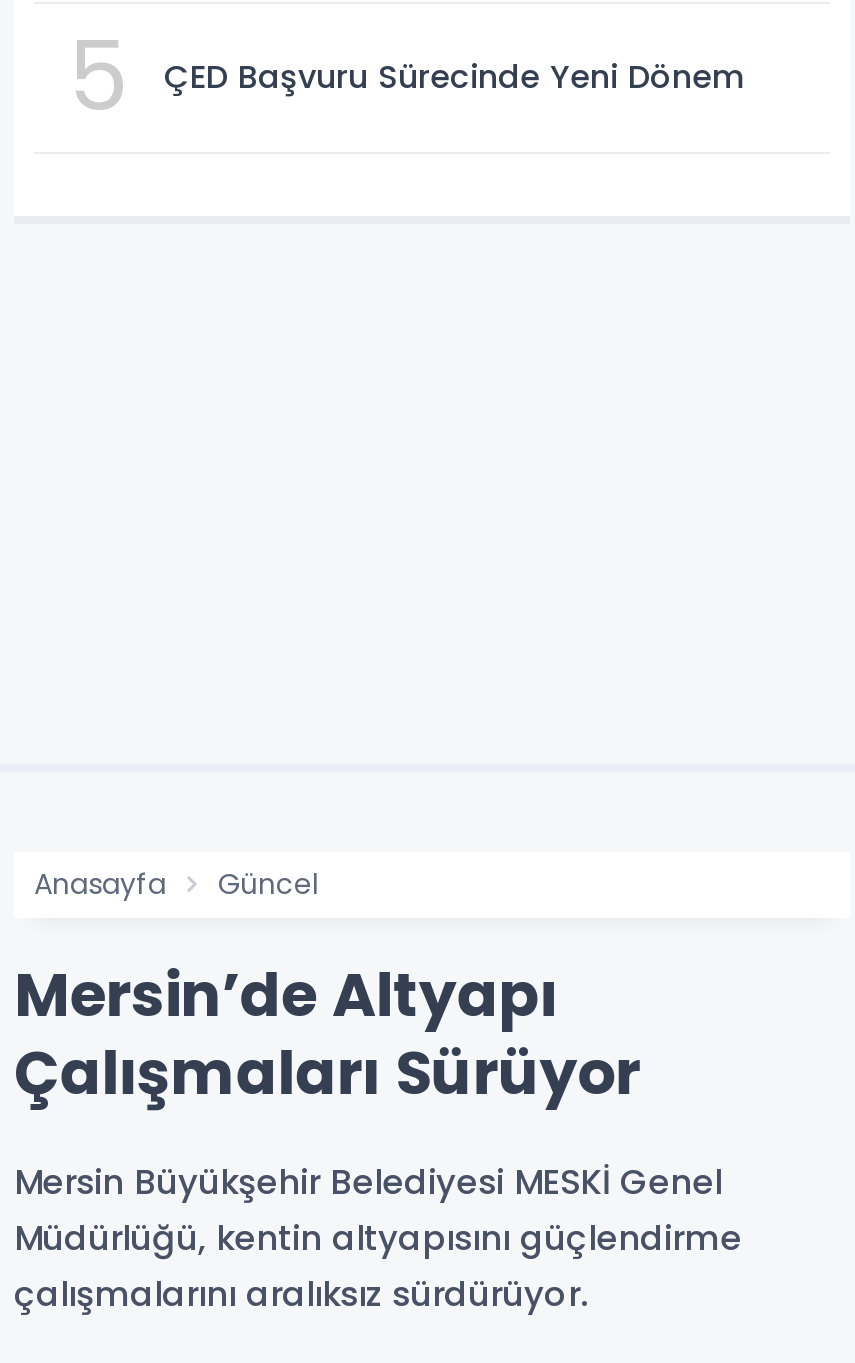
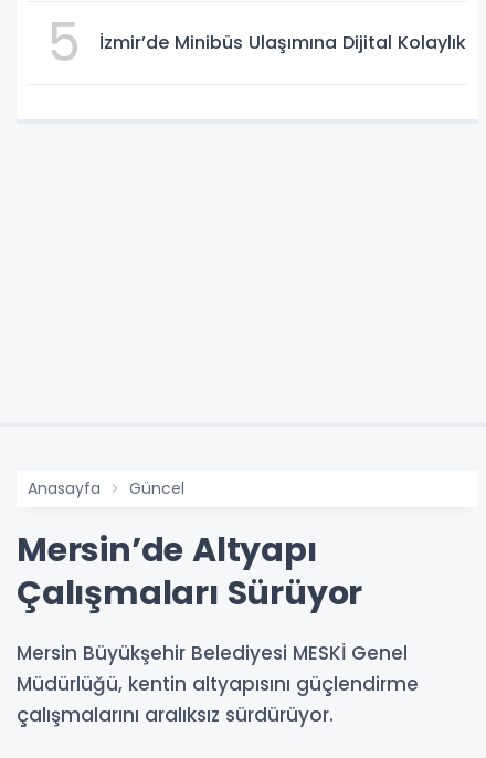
[164,55,744,101] ÇED Başvuru Sürecinde Yeni Dönem -> [99,30,466,56] İzmir’de Minibüs Ulaşımına Dijital Kolaylık

